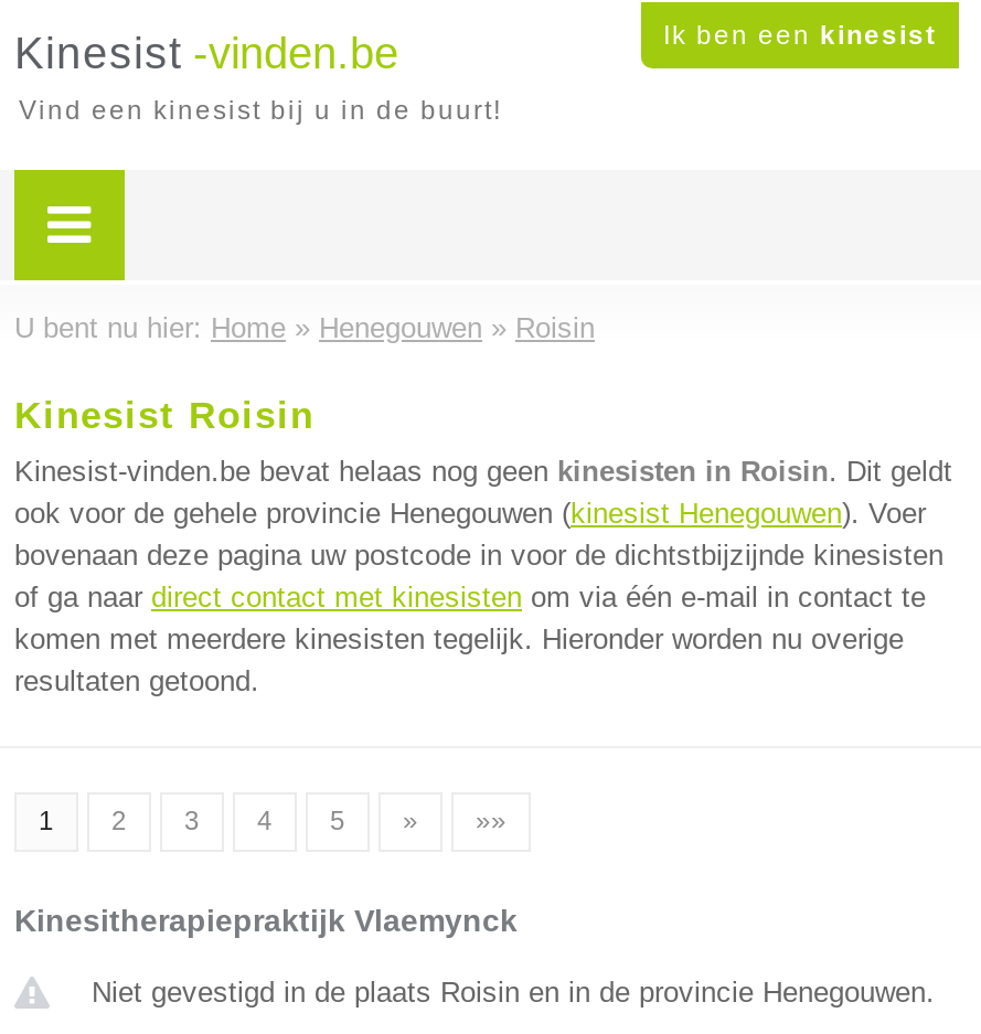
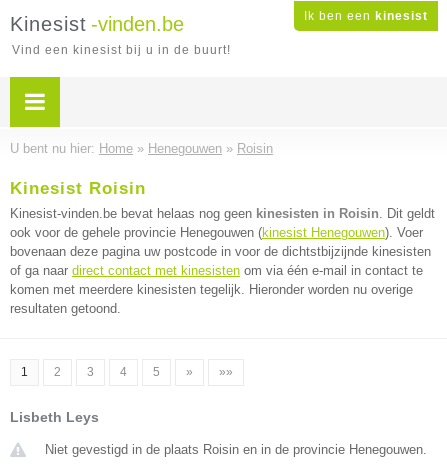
[14,903,518,938] Kinesitherapiepraktijk Vlaemynck -> [10,409,99,425] Lisbeth Leys

